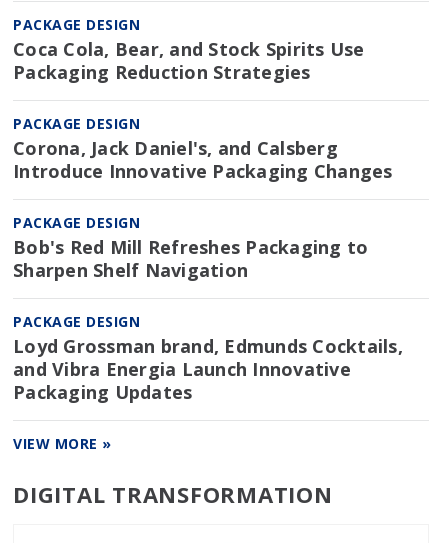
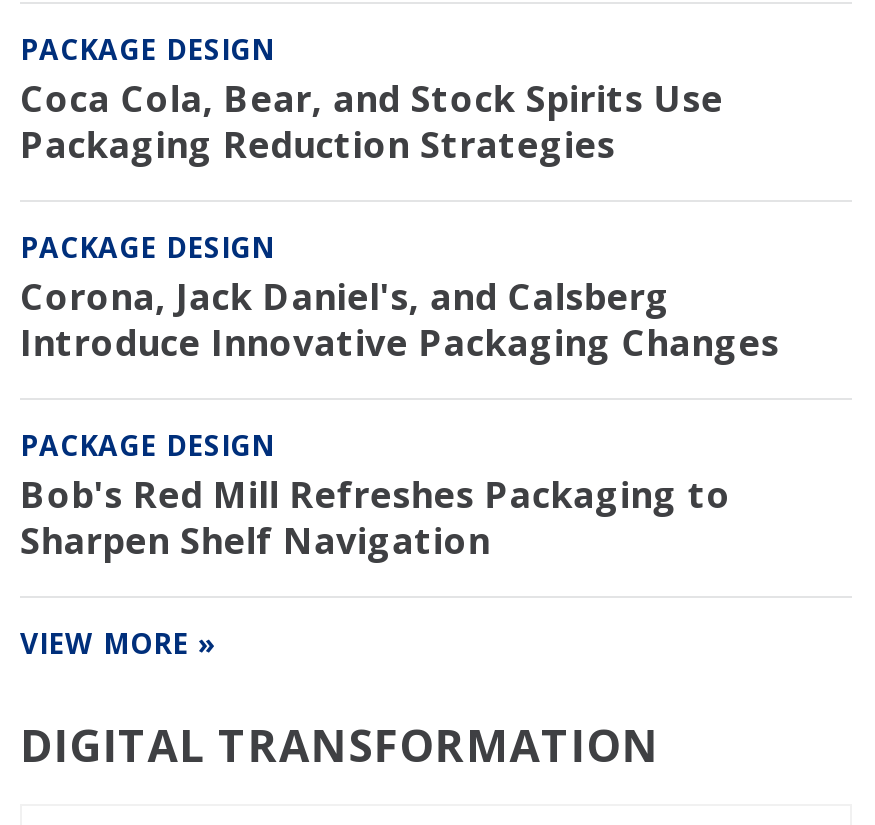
[13,312,403,404] PACKAGE DESIGN | Loyd Grossman brand, Edmunds Cocktails, | and Vibra Energia Launch Innovative | Packaging Updates -> none

